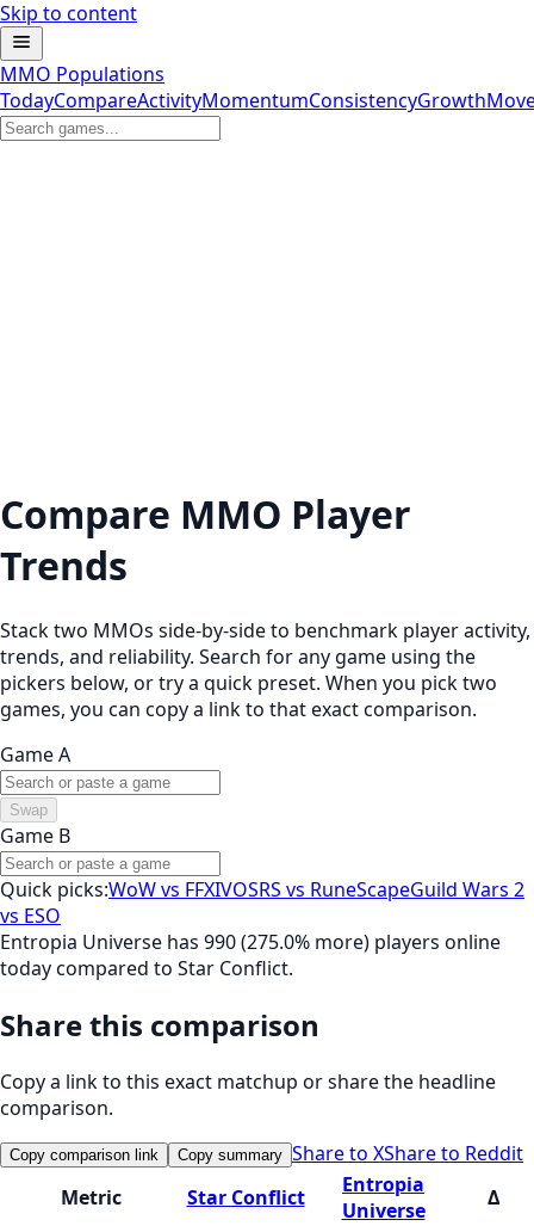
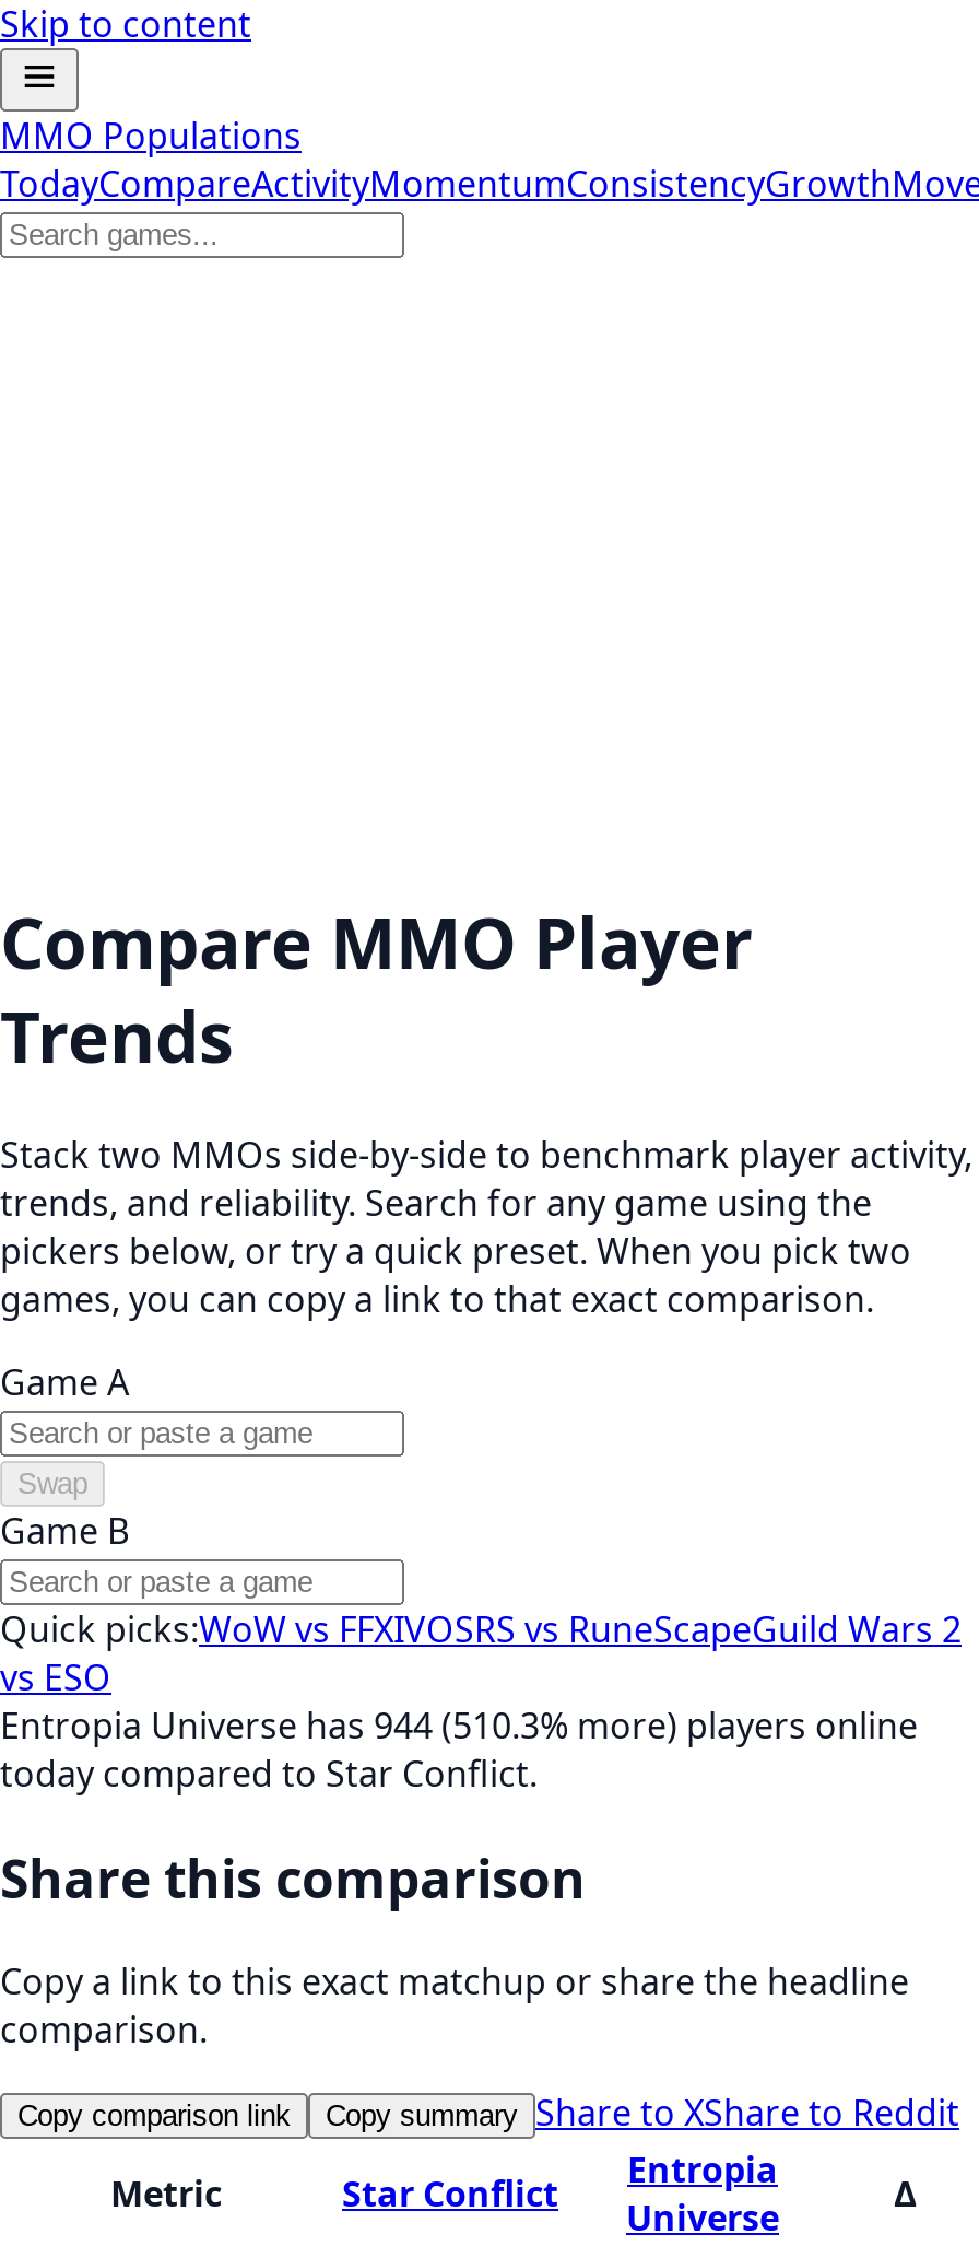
[0,929,501,955] Entropia Universe has 990 (275.0% more) players online -> [0,1701,918,1749] Entropia Universe has 944 (510.3% more) players online

